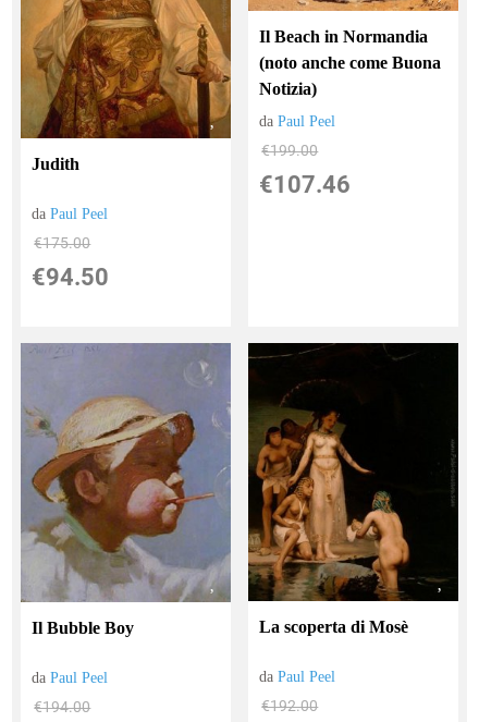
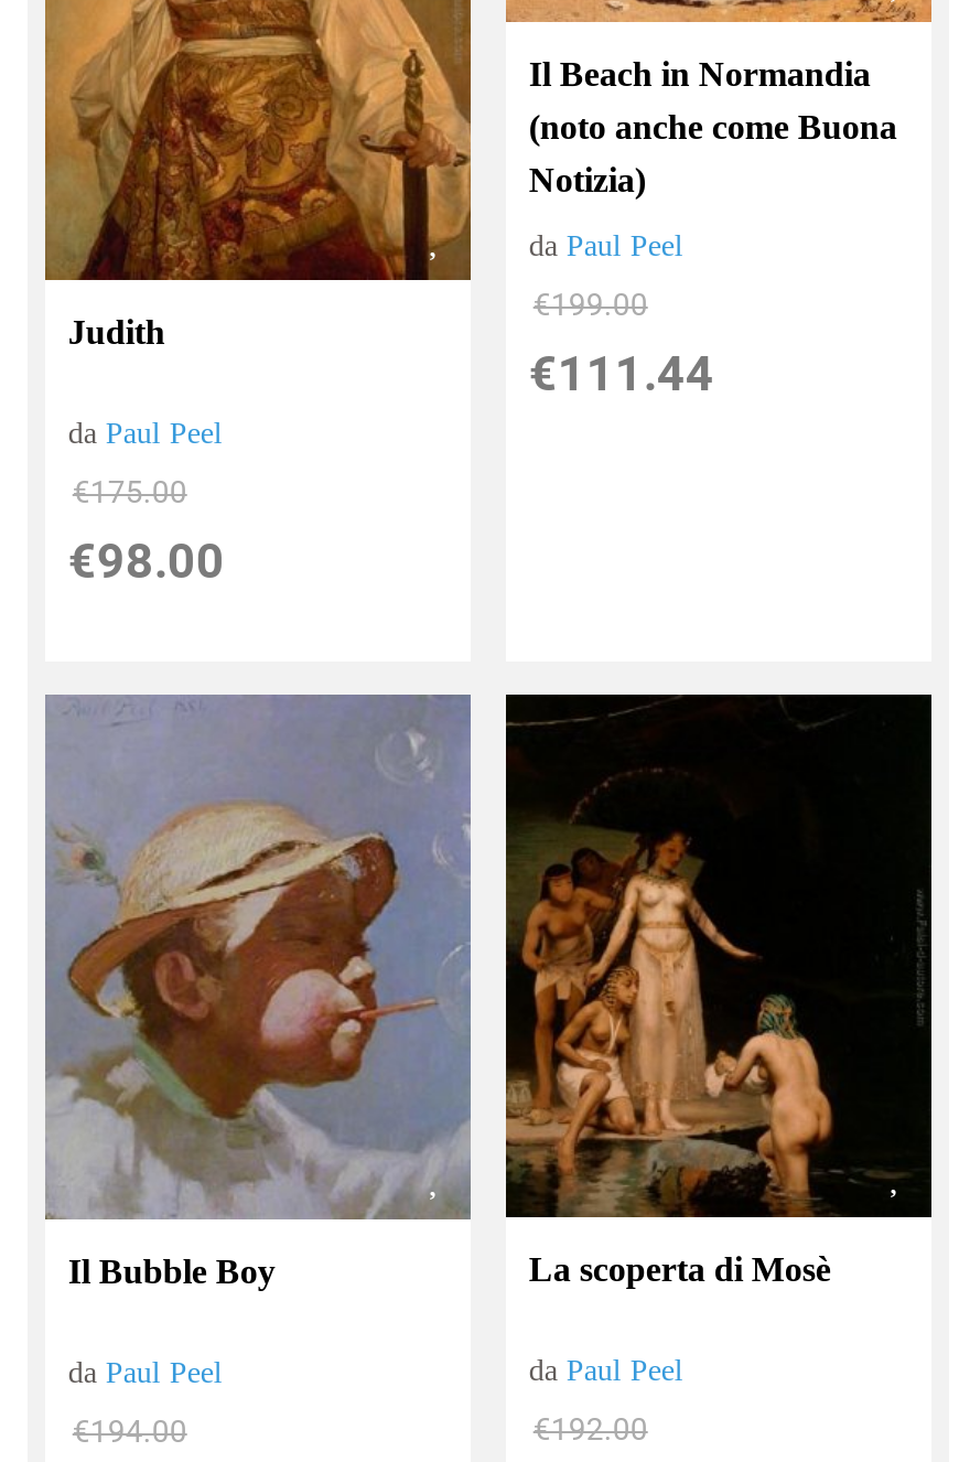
[259,171,351,198] €107.46 -> [529,346,714,401] €111.44
[32,263,109,290] €94.50 -> [68,533,225,588] €98.00

